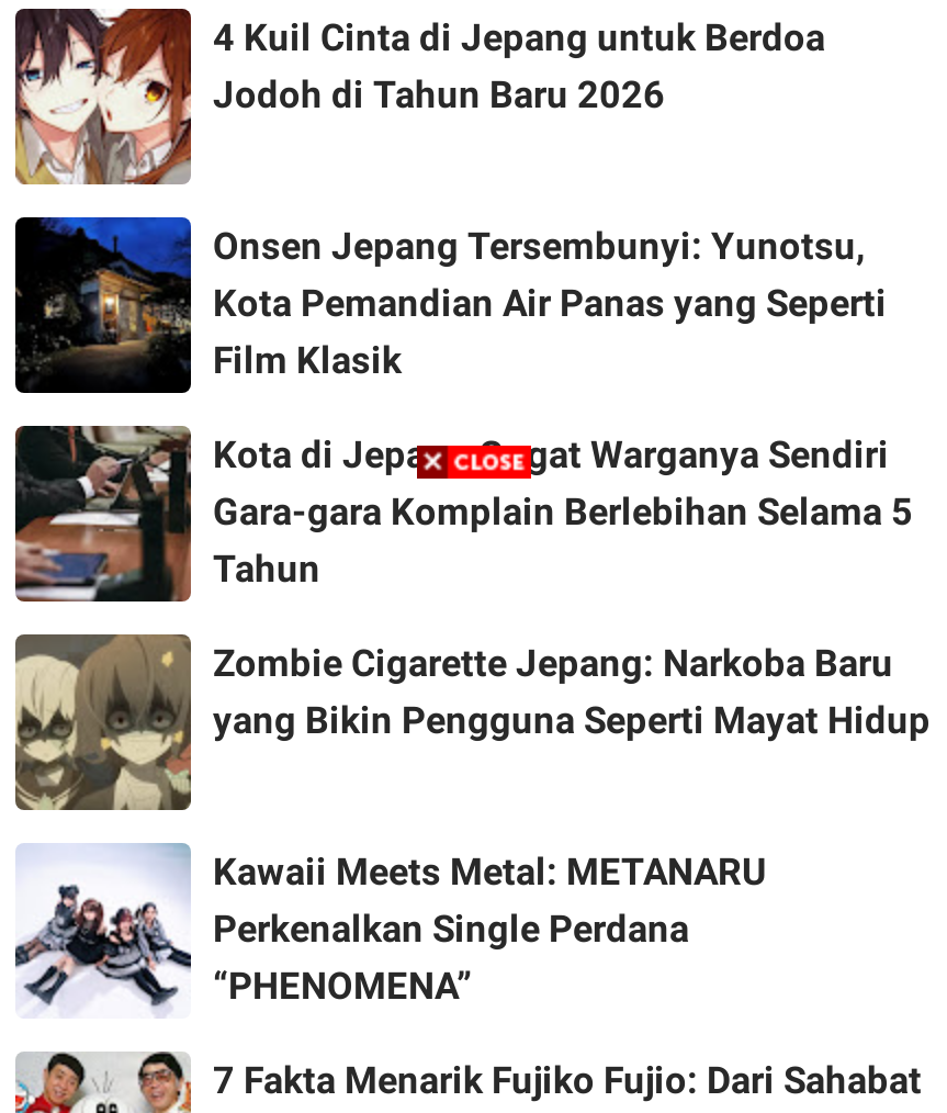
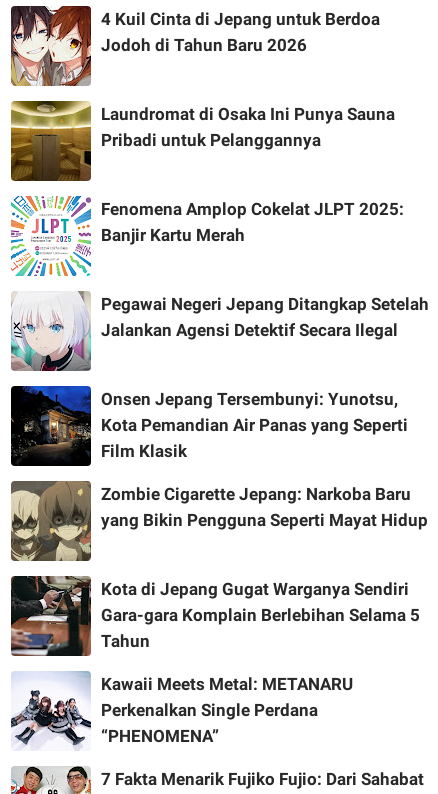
none -> [10,100,429,340] [image] | Laundromat di Osaka Ini Punya Sauna | Pribadi untuk Pelanggannya | Fenomena Amplop Cokelat JLPT 2025: | Banjir Kartu Merah | Pegawai Negeri Jepang Ditangkap Setelah | Jalankan Agensi Detektif Secara Ilegal
none -> [10,195,92,277] [image]
none -> [10,291,92,371] [image]
moved [11,421,913,604] -> [9,574,420,657]: [image] | Kota di Jepang Gugat Warganya Sendiri | Gara-gara Komplain Berlebihan Selama 5 | Tahun
moved [15,634,931,812] -> [11,481,428,562]: [image] | Zombie Cigarette Jepang: Narkoba Baru | yang Bikin Pengguna Seperti Mayat Hidup

